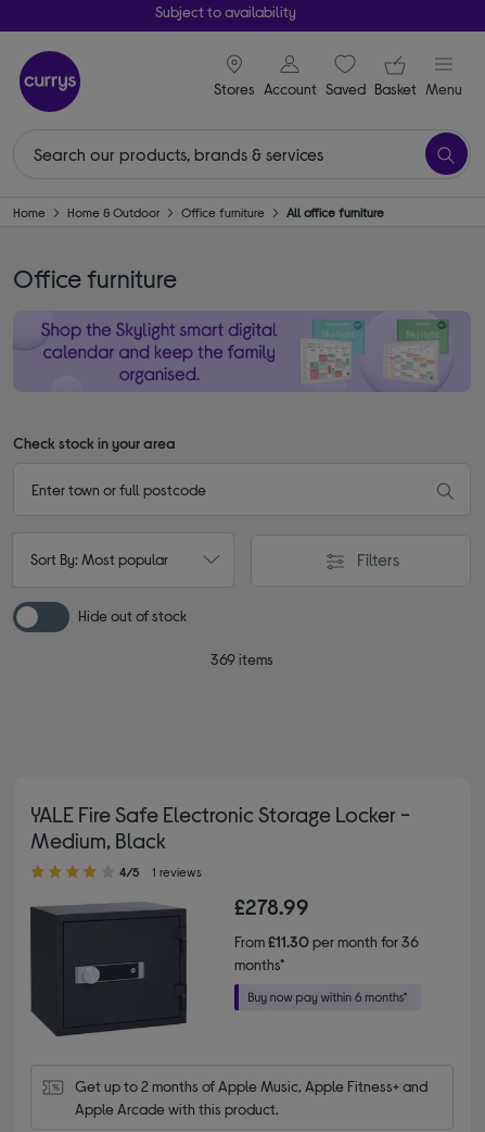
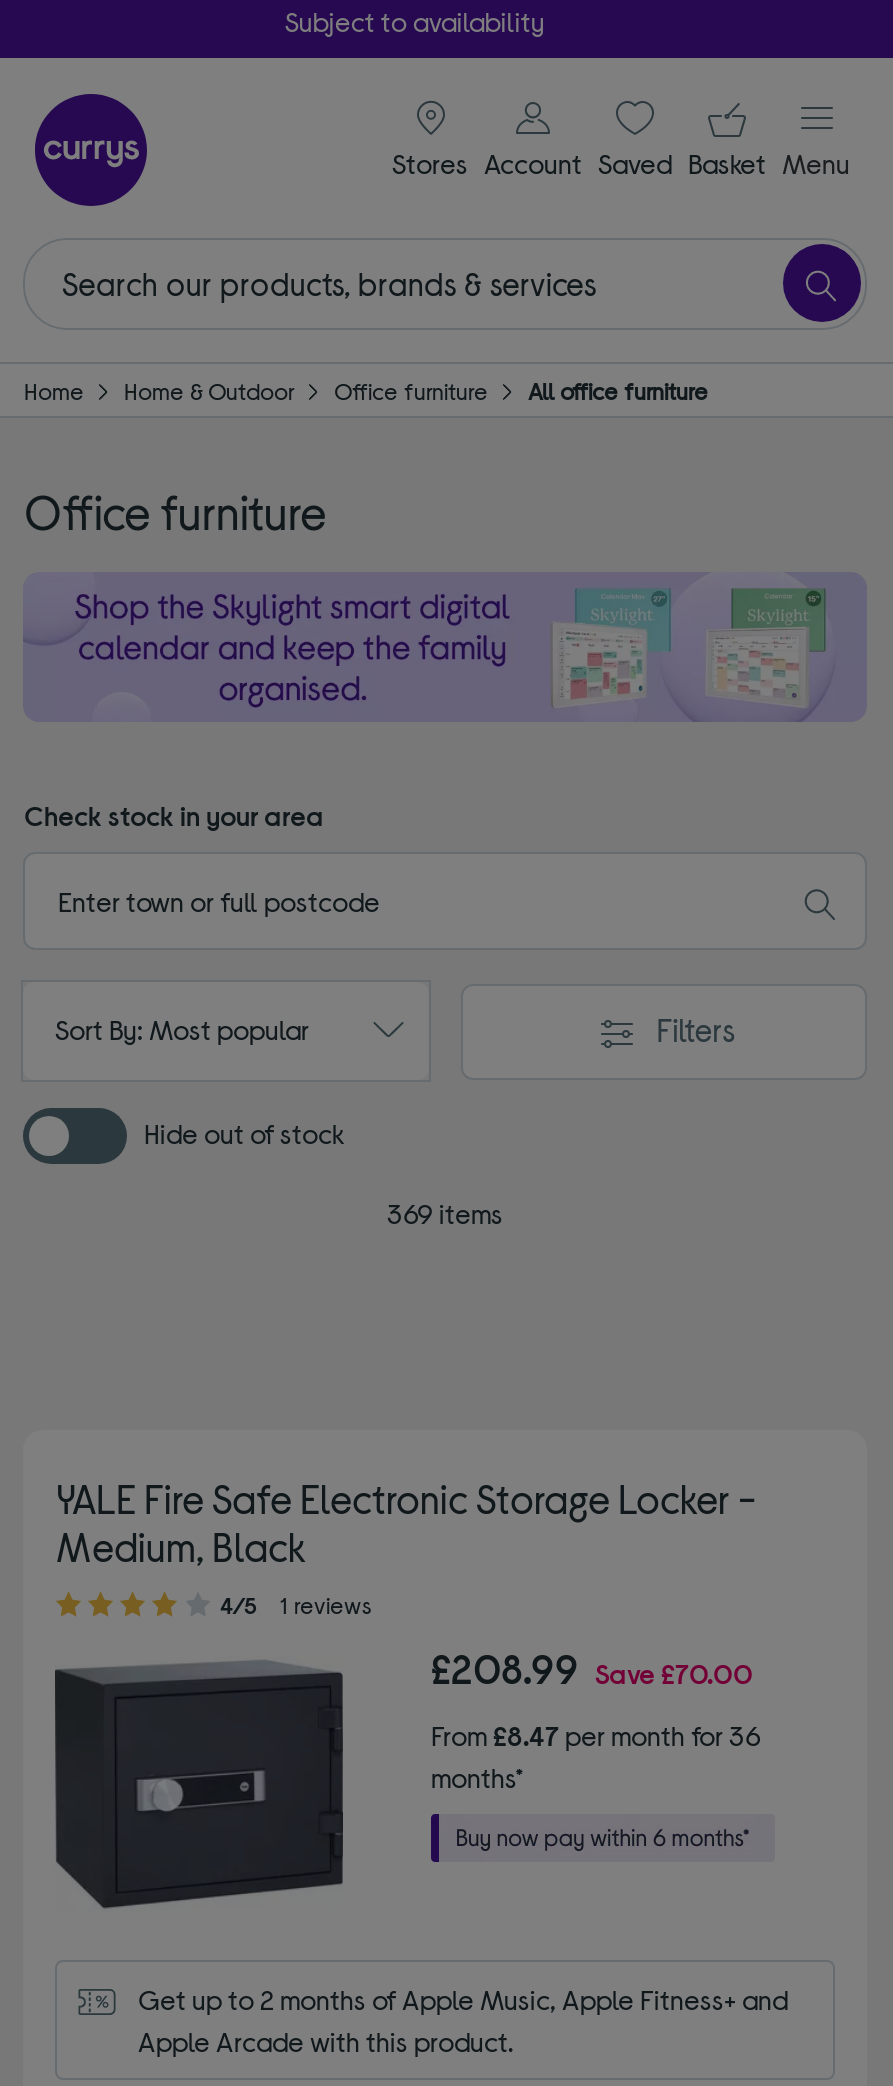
[234,893,309,919] £278.99 -> [431,1644,753,1692] £208.99 Save£70.00
[234,932,419,951] From £11.30 per month for 36 -> [431,1718,761,1752] From £8.47 per month for 36

